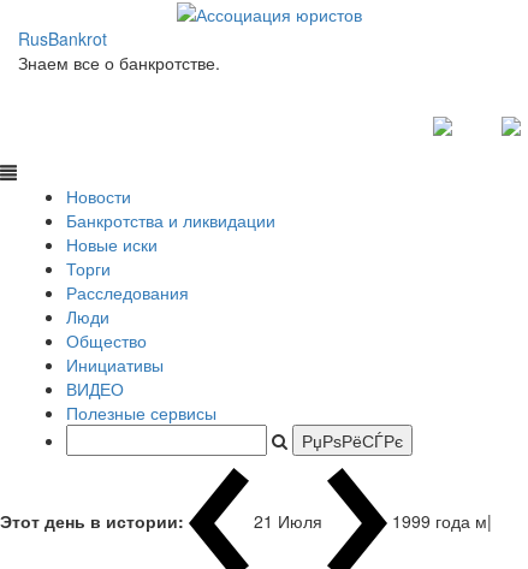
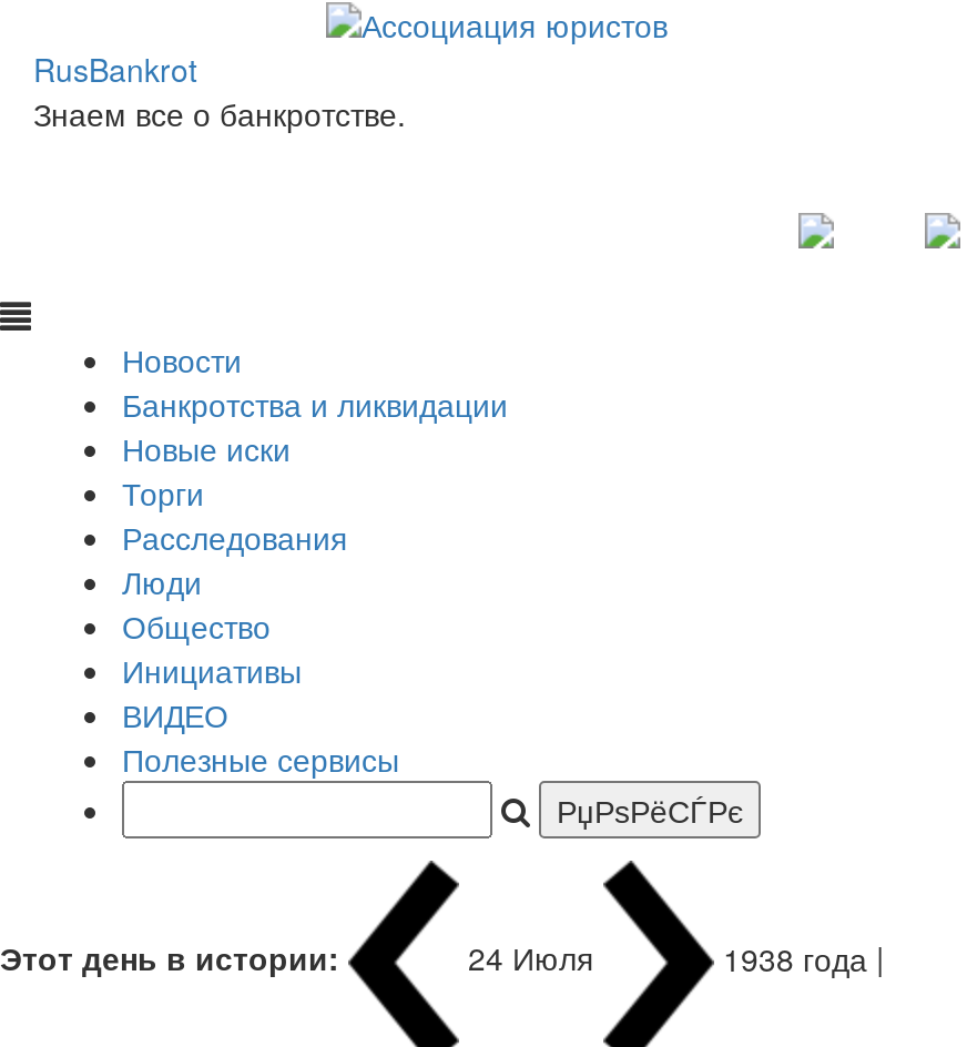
[249,508,470,532] 21 Июля | 1999 года -> [459,935,867,980] 24 Июля | 1938 года

